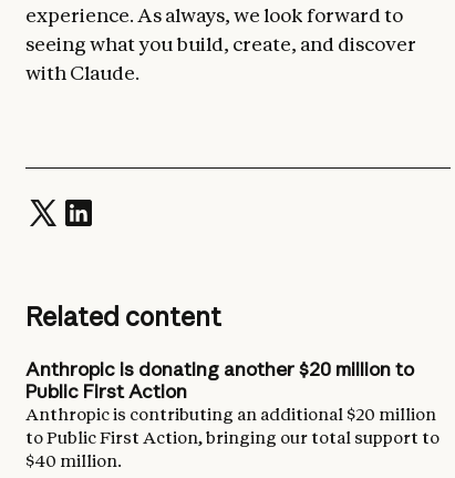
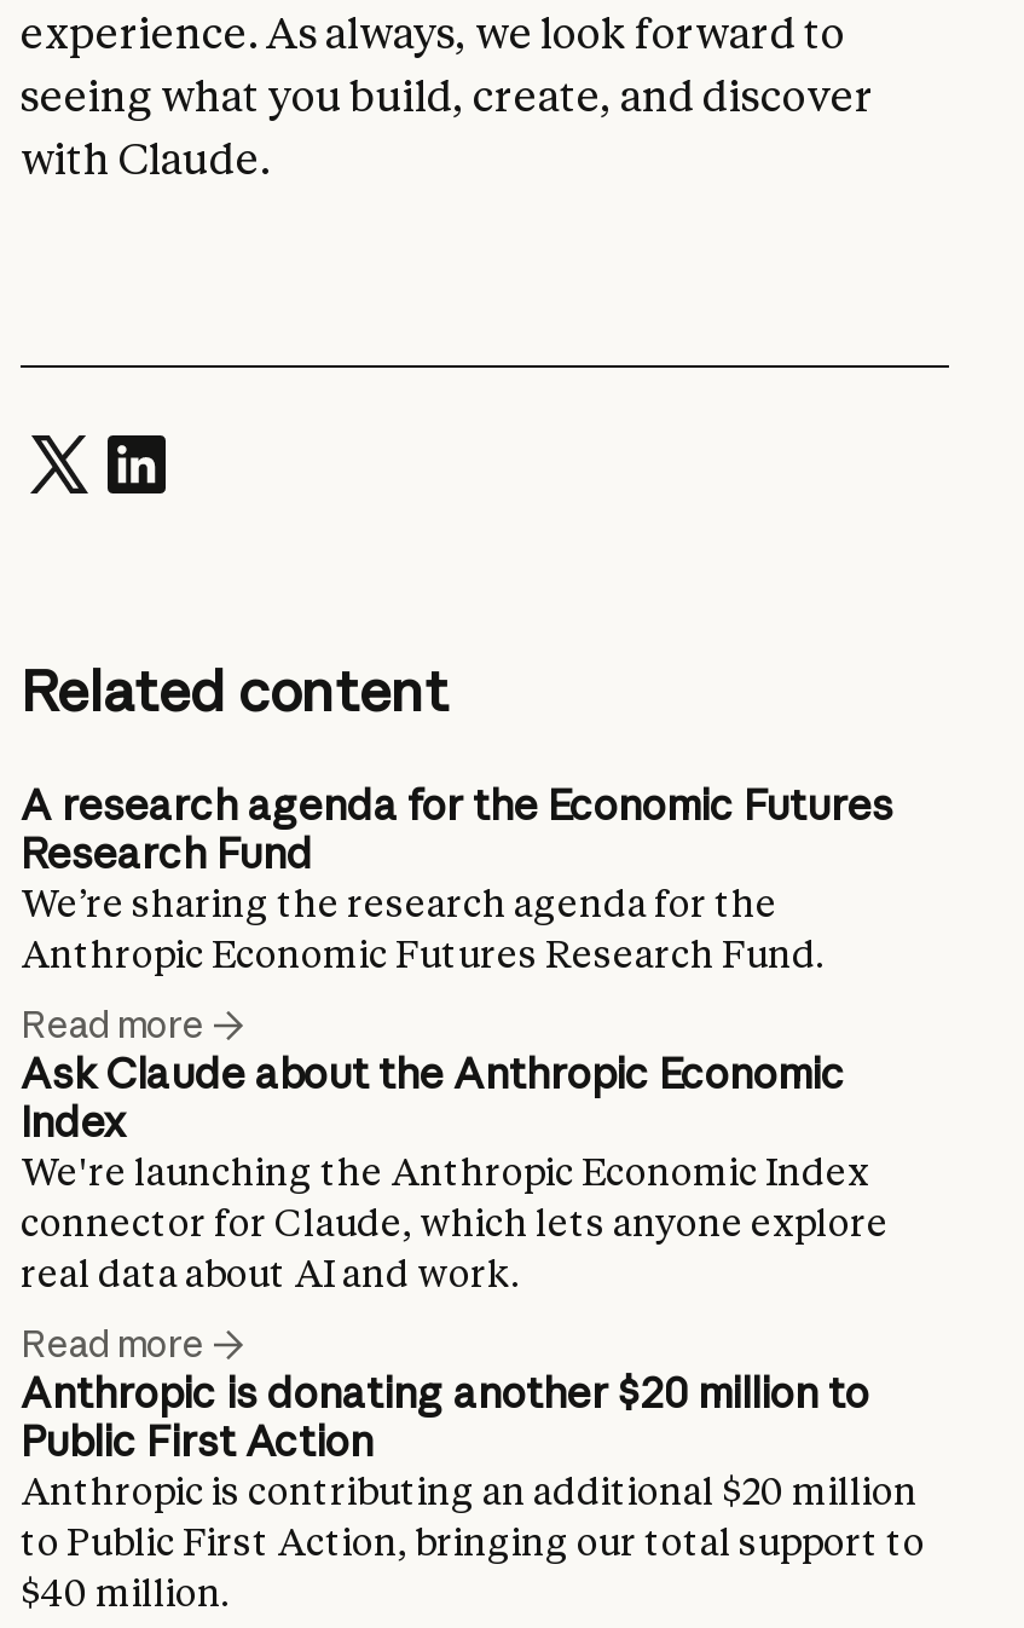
none -> [21,780,893,1367] A research agenda for the Economic Futures | Research Fund | We’re sharing the research agenda for the | Anthropic Economic Futures Research Fund. | Read more | Ask Claude about the Anthropic Economic | Index | We're launching the Anthropic Economic Index | connector for Claude, which lets anyone explore | real data about AI and work. | Read more

